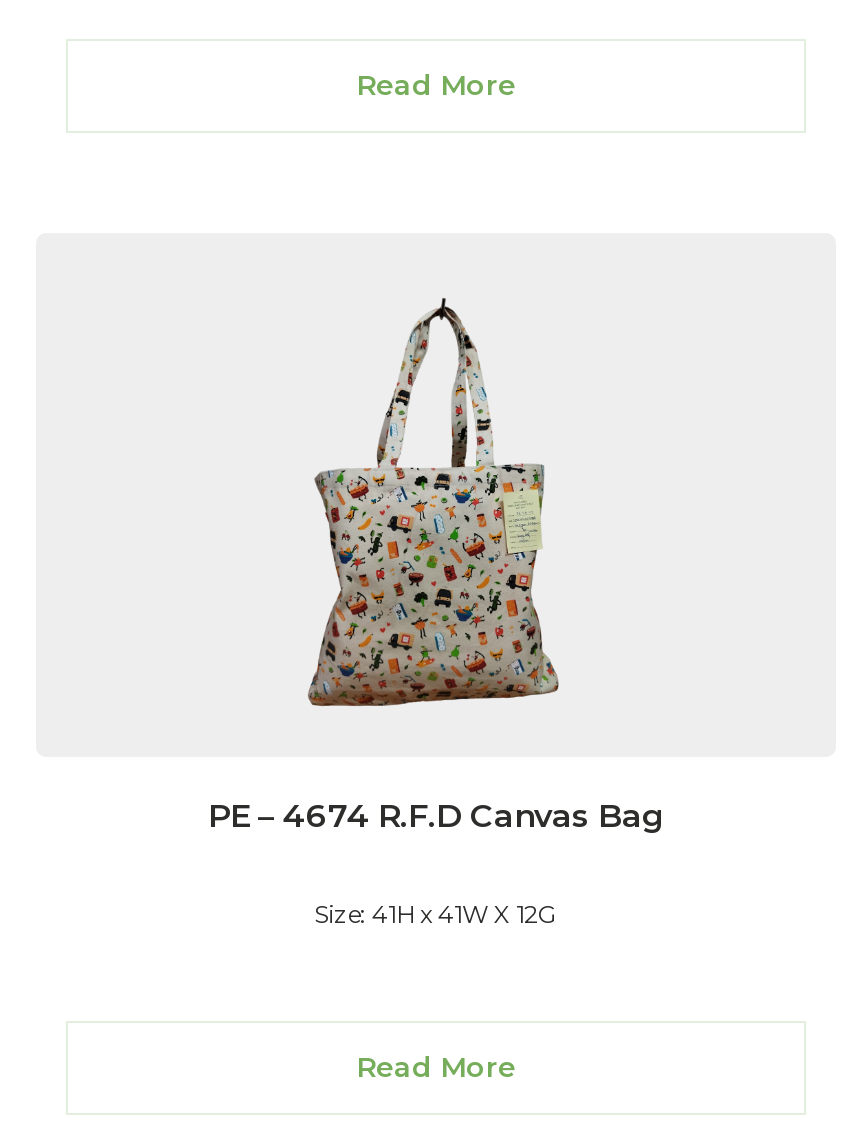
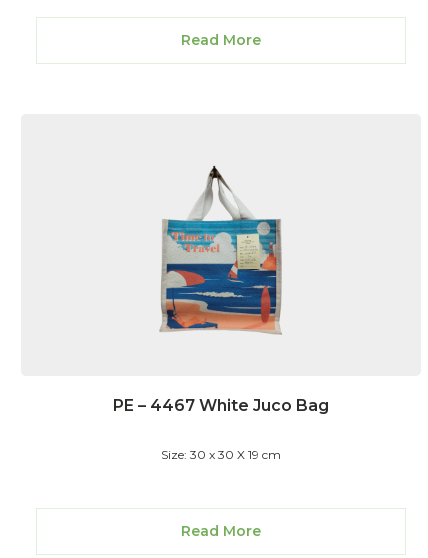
[306,297,560,709] [image] -> [157,148,282,351] [image]
[208,797,664,835] PE – 4674 R.F.D Canvas Bag -> [113,396,329,415] PE – 4467 White Juco Bag
[314,899,558,929] Size: 41H x 41W X 12G -> [161,447,281,462] Size: 30 x 30 X 19 cm

